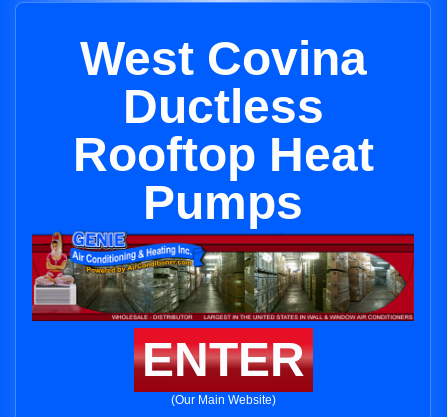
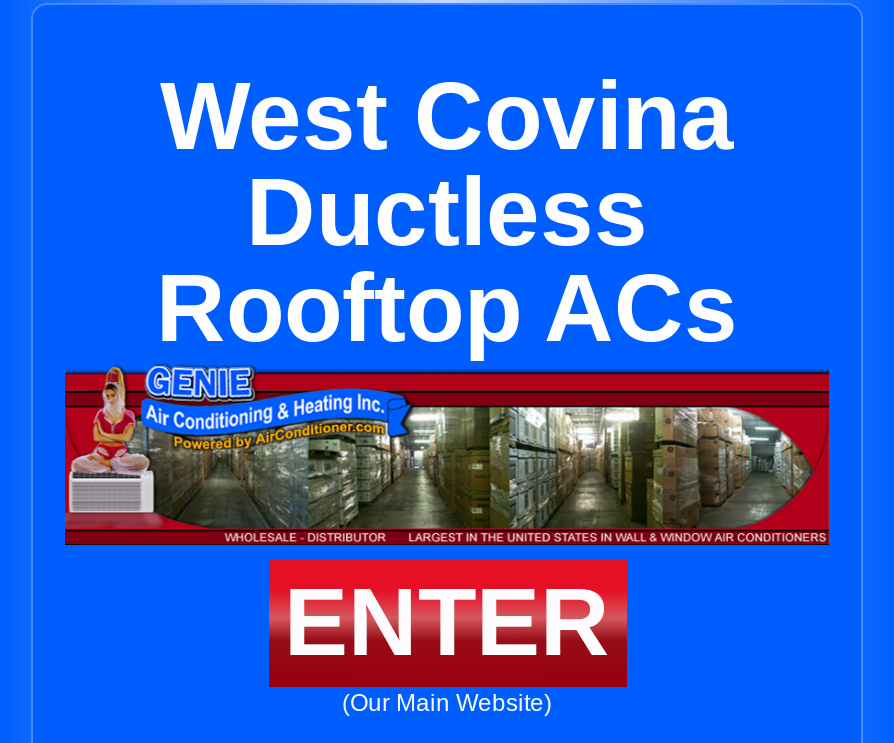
[72,128,373,229] Rooftop Heat | Pumps -> [156,255,738,361] Rooftop ACs

